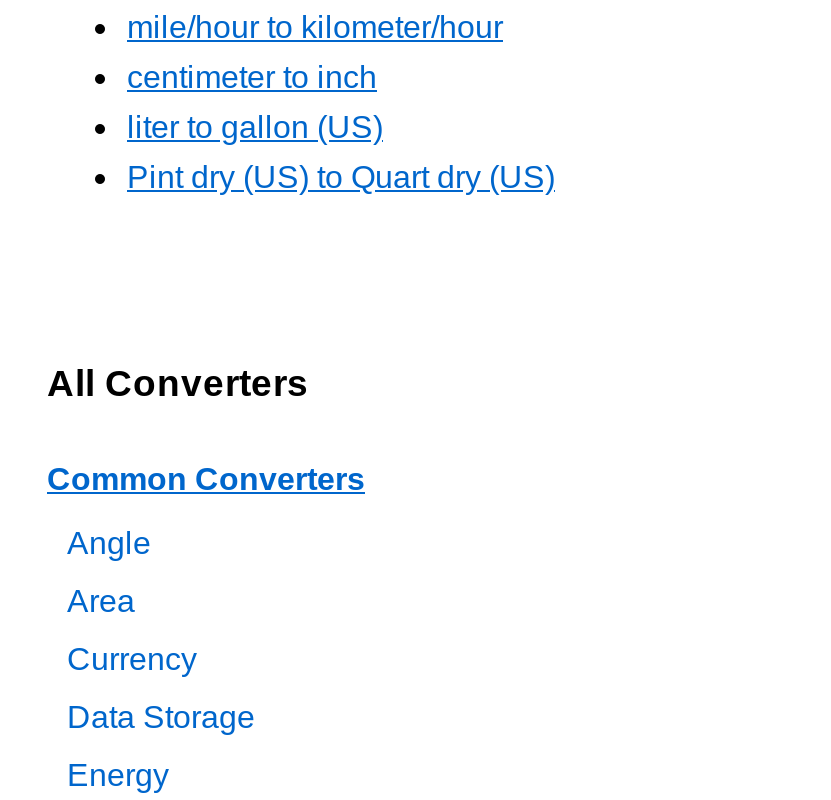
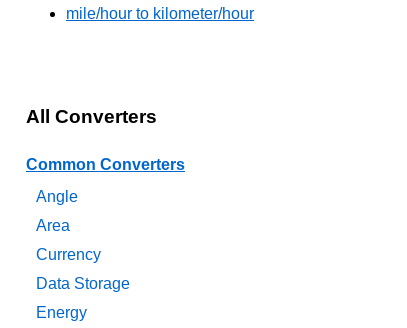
[127,59,555,193] centimeter to inch | liter to gallon (US) | Pint dry (US) to Quart dry (US) -> none

